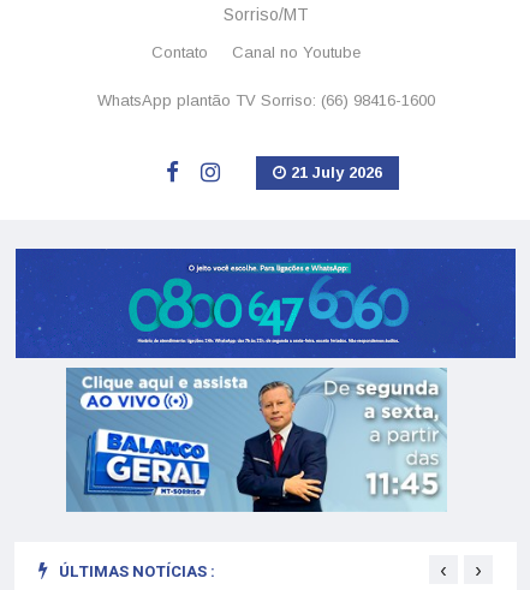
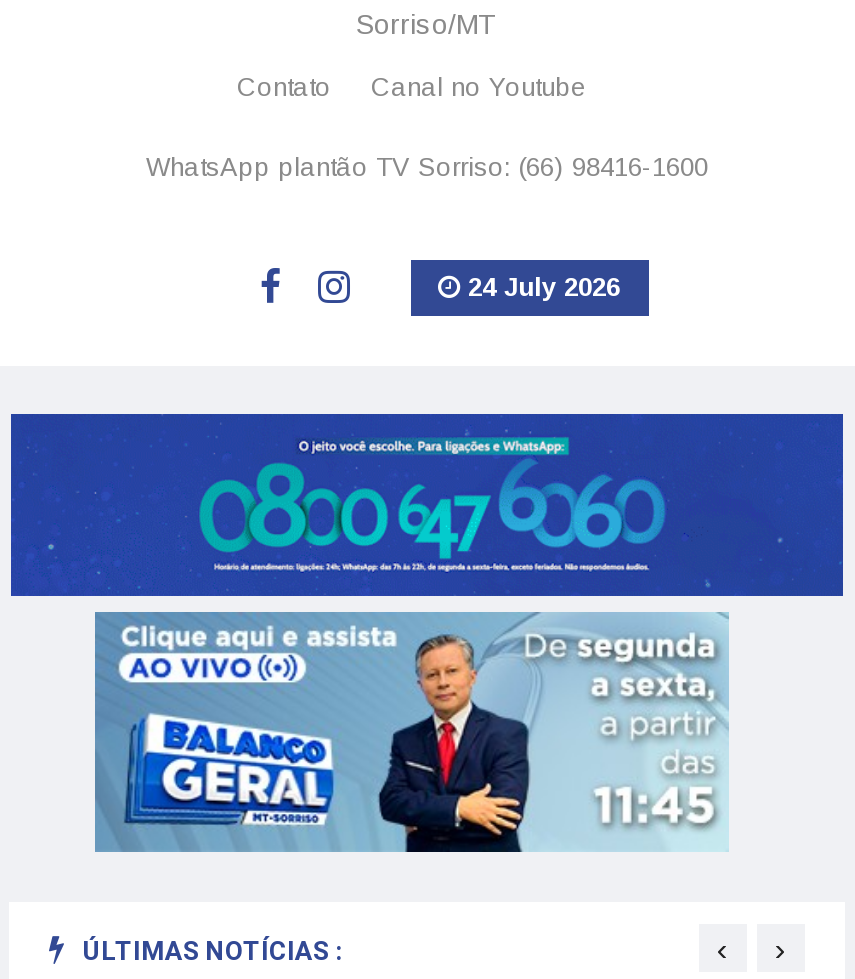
[290,163,382,181] 21 July 2026 -> [468,272,620,302] 24 July 2026

